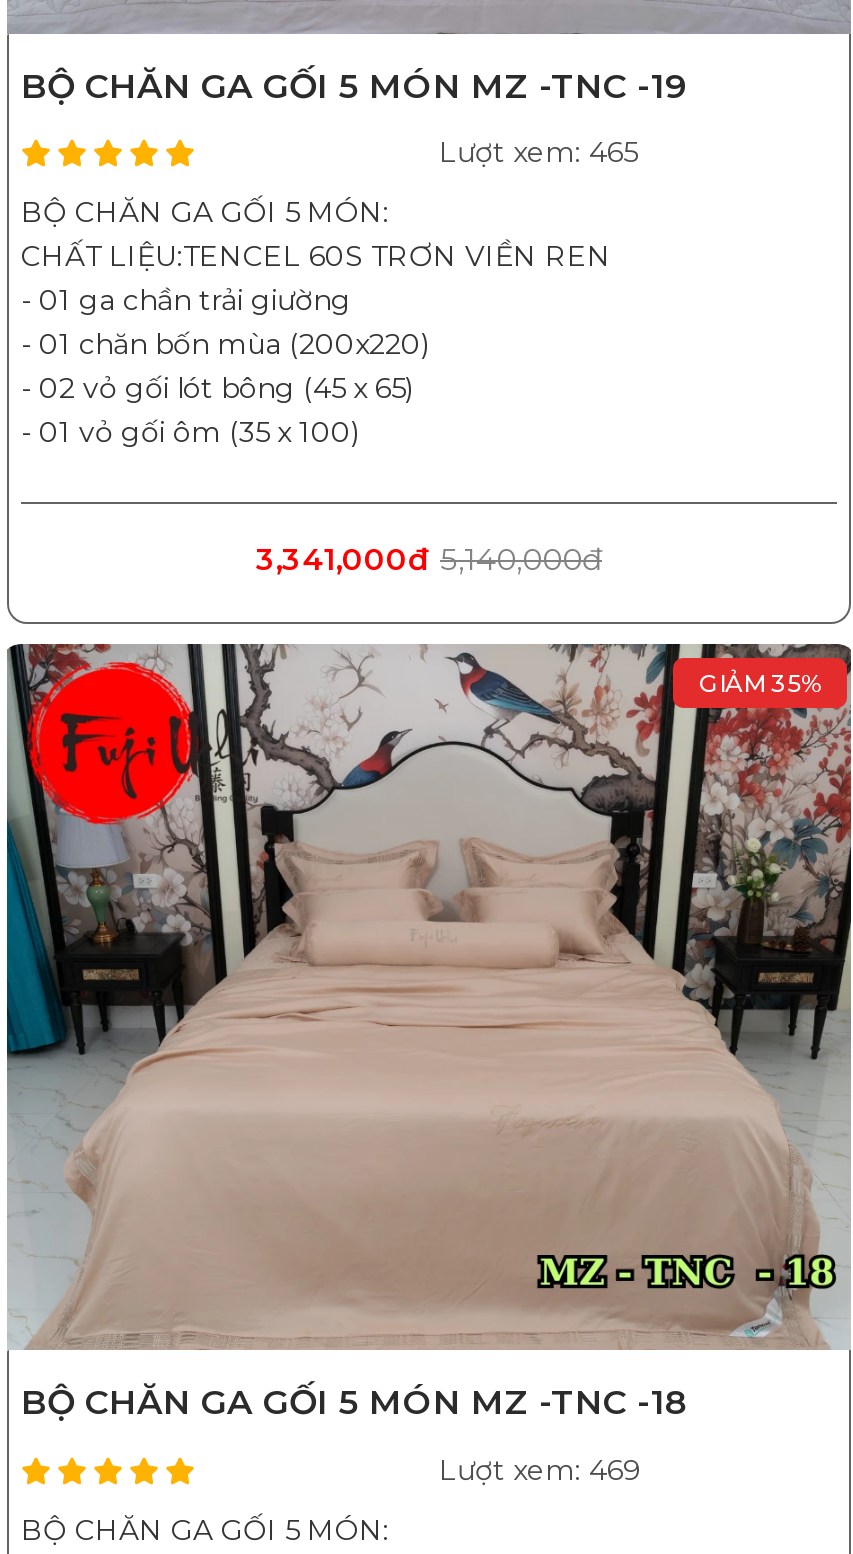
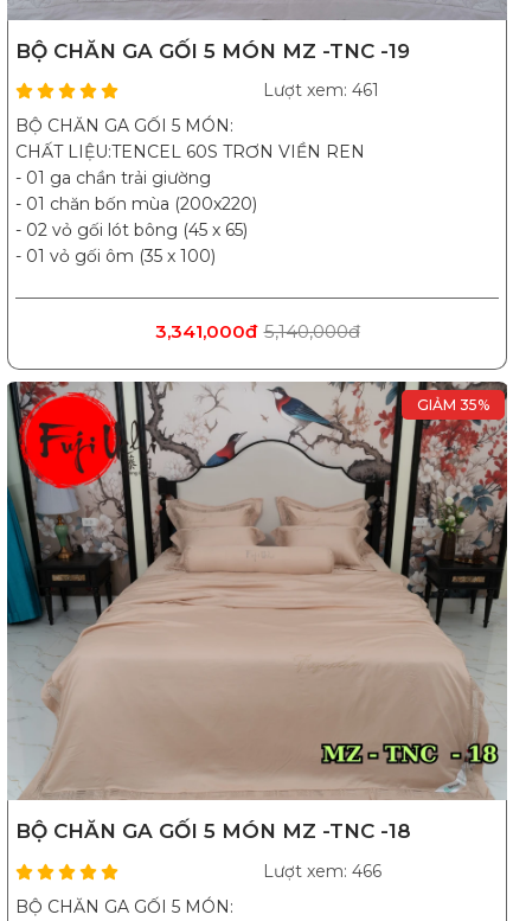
[439,135,637,171] Lượt xem: 465 -> [263,80,379,101] Lượt xem: 461
[439,1452,641,1488] Lượt xem: 469 -> [263,861,381,882] Lượt xem: 466

